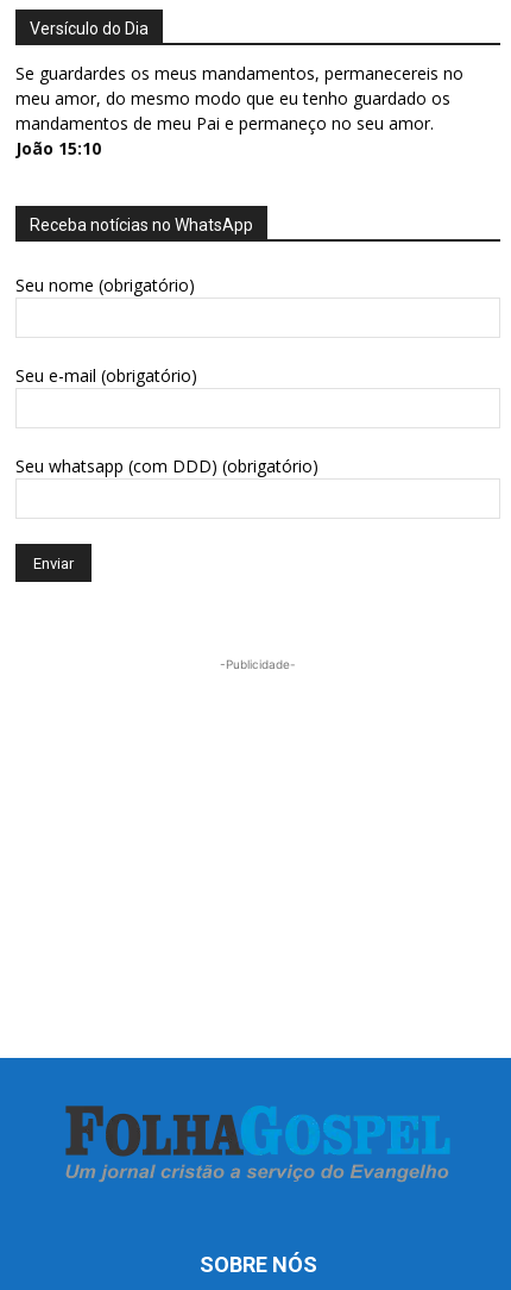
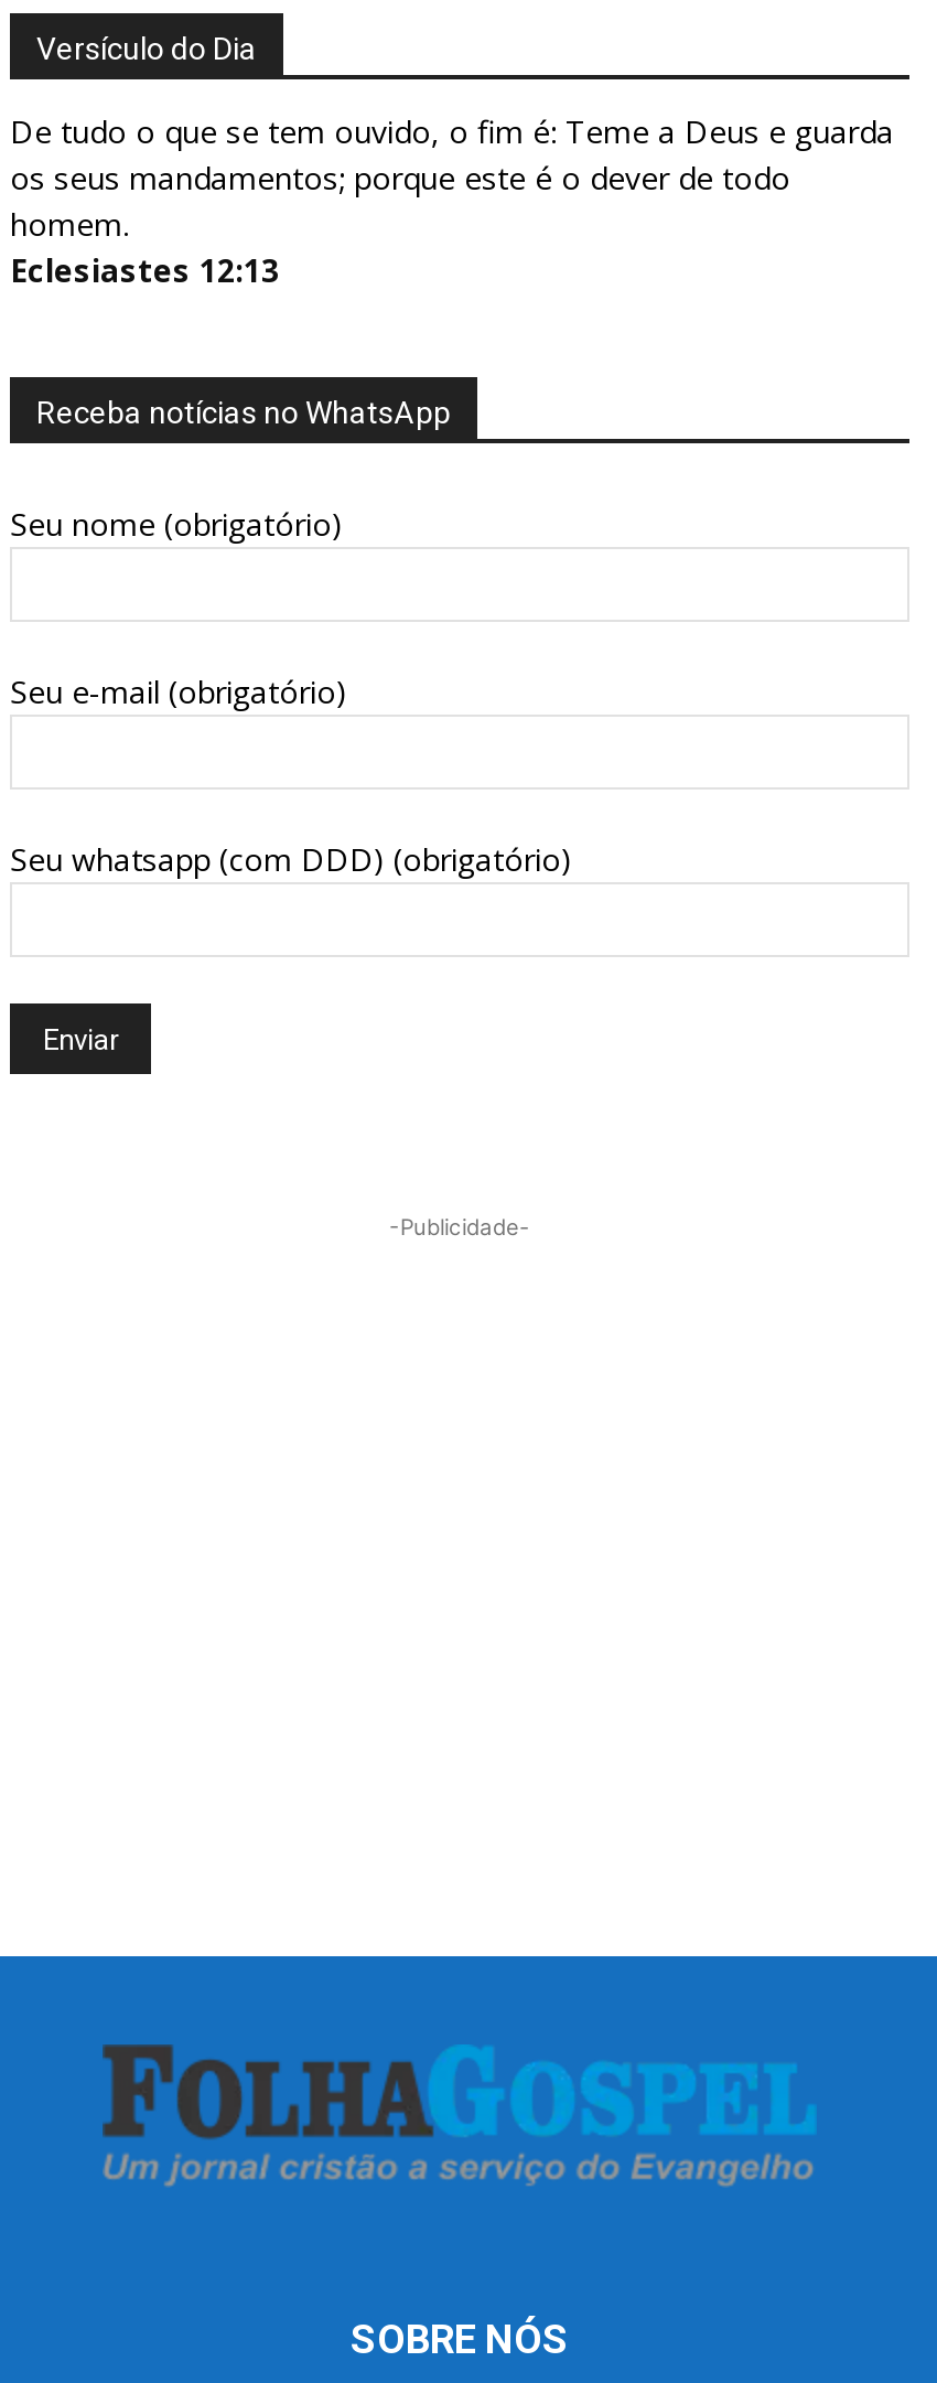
[15,62,463,160] Se guardardes os meus mandamentos, permanecereis no | meu amor, do mesmo modo que eu tenho guardado os | mandamentos de meu Pai e permaneço no seu amor. | João 15:10 -> [10,111,894,292] De tudo o que se tem ouvido, o fim é: Teme a Deus e guarda | os seus mandamentos; porque este é o dever de todo | homem. | Eclesiastes 12:13

